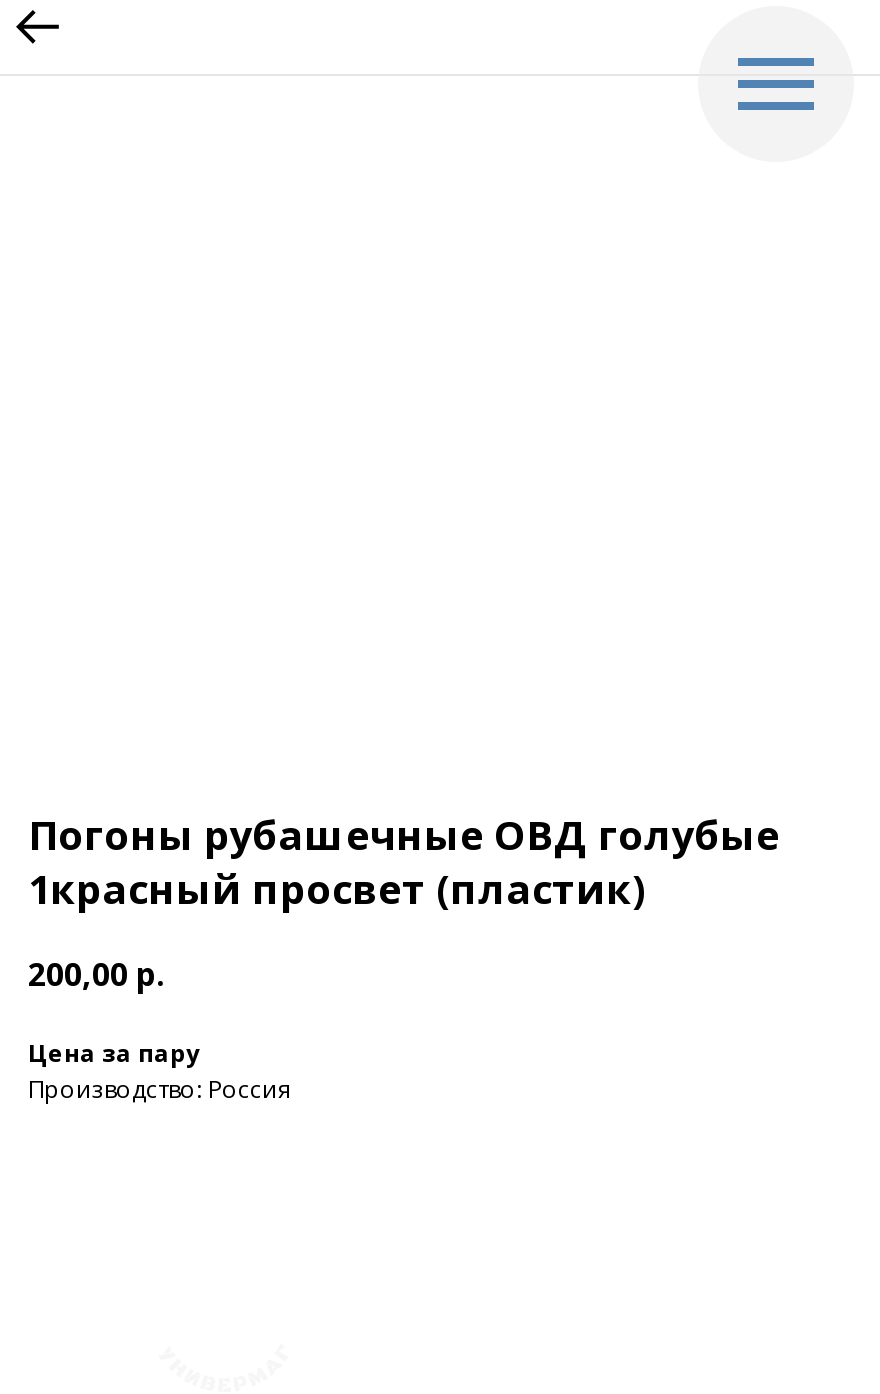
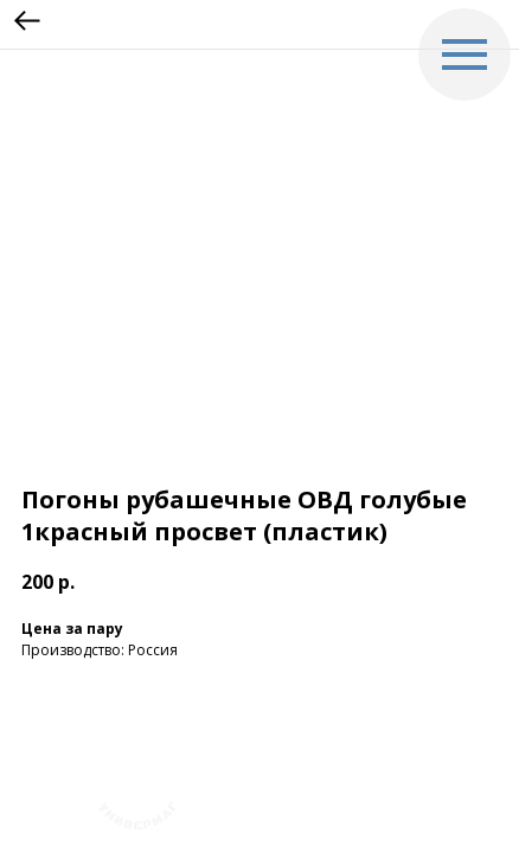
[28,952,164,996] 200,00 р. -> [21,569,75,595] 200 р.

